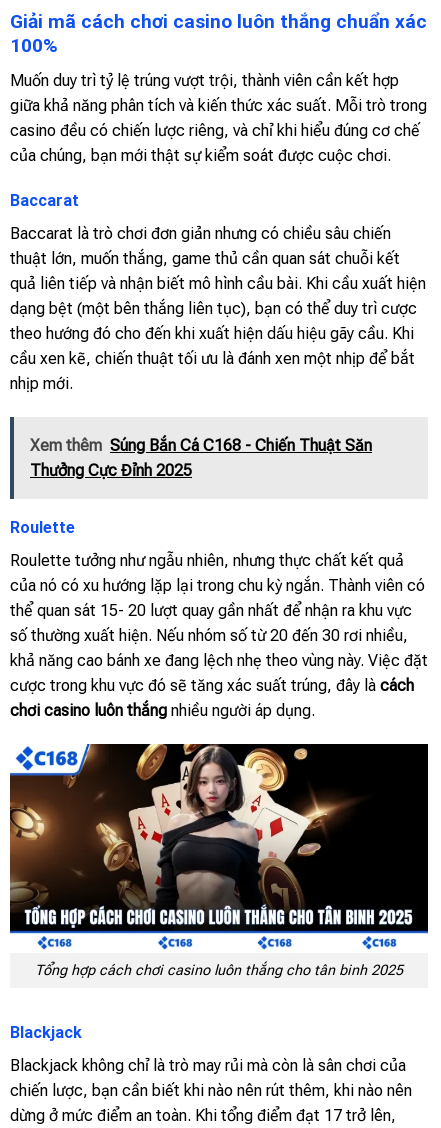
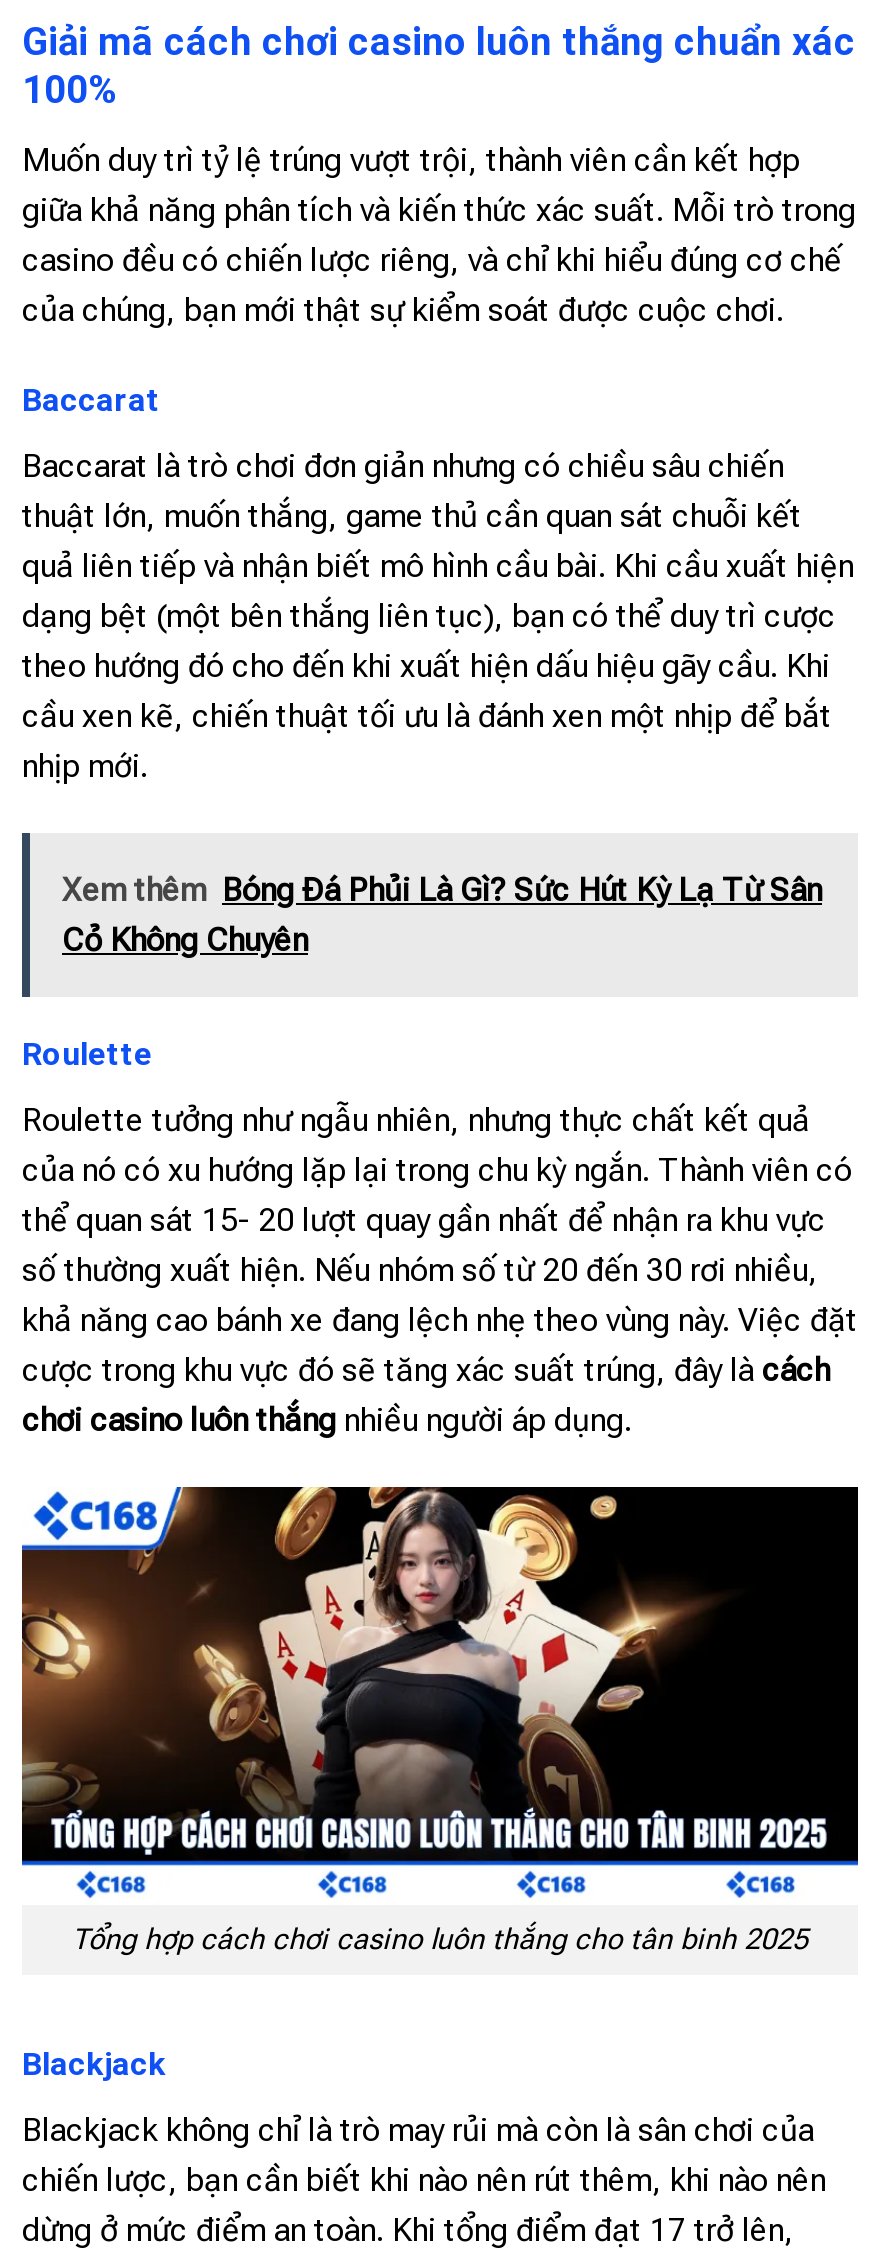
[30,436,372,480] Xem thêm Súng Bắn Cá C168 - Chiến Thuật Săn | Thưởng Cực Đỉnh 2025 -> [62,872,822,960] Xem thêm Bóng Đá Phủi Là Gì? Sức Hút Kỳ Lạ Từ Sân | Cỏ Không Chuyên

